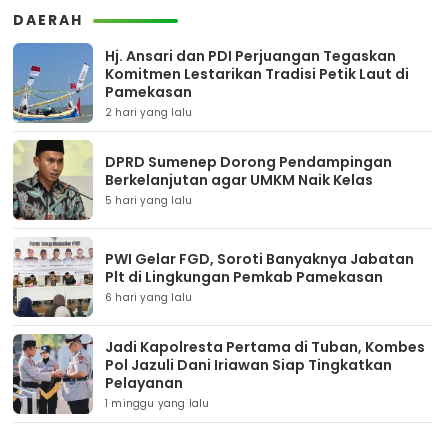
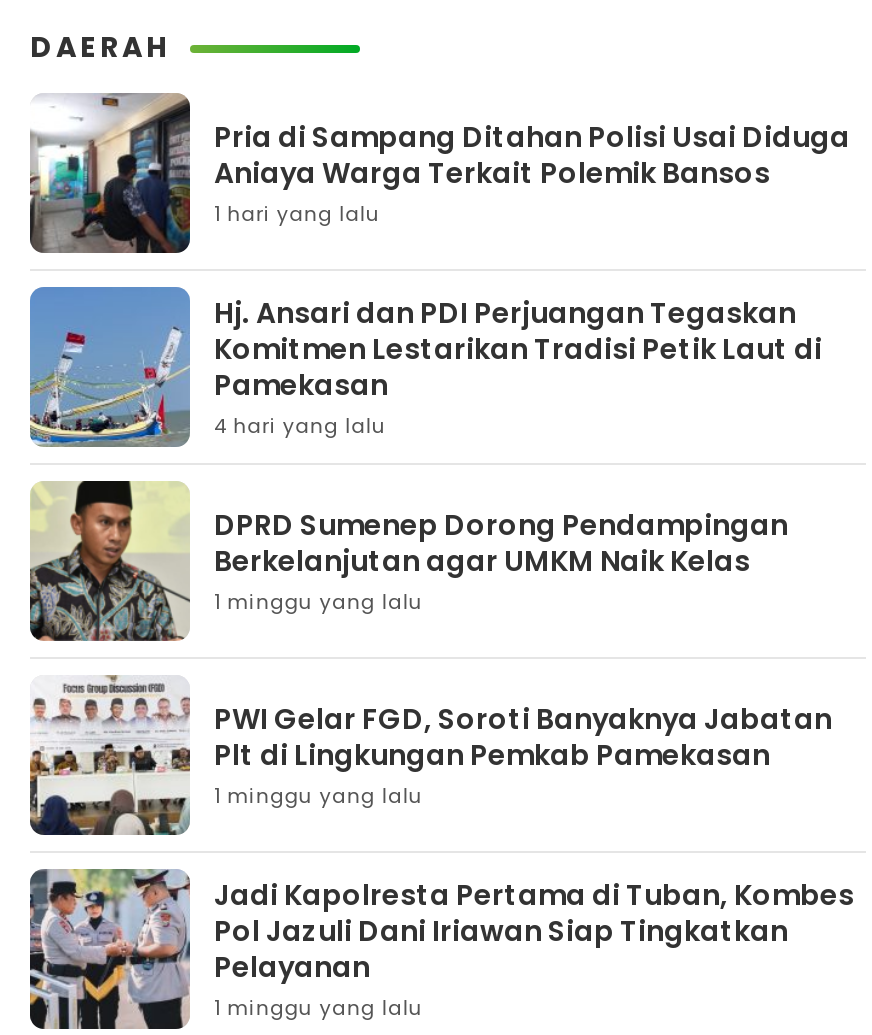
none -> [28,93,850,255] [image] | Pria di Sampang Ditahan Polisi Usai Diduga | Aniaya Warga Terkait Polemik Bansos | 1 hari yang lalu
[105,105,192,120] 2 hari yang lalu -> [214,411,386,441] 4 hari yang lalu
[105,193,192,208] 5 hari yang lalu -> [214,587,423,617] 1 minggu yang lalu
[105,290,192,305] 6 hari yang lalu -> [214,781,423,811] 1 minggu yang lalu

